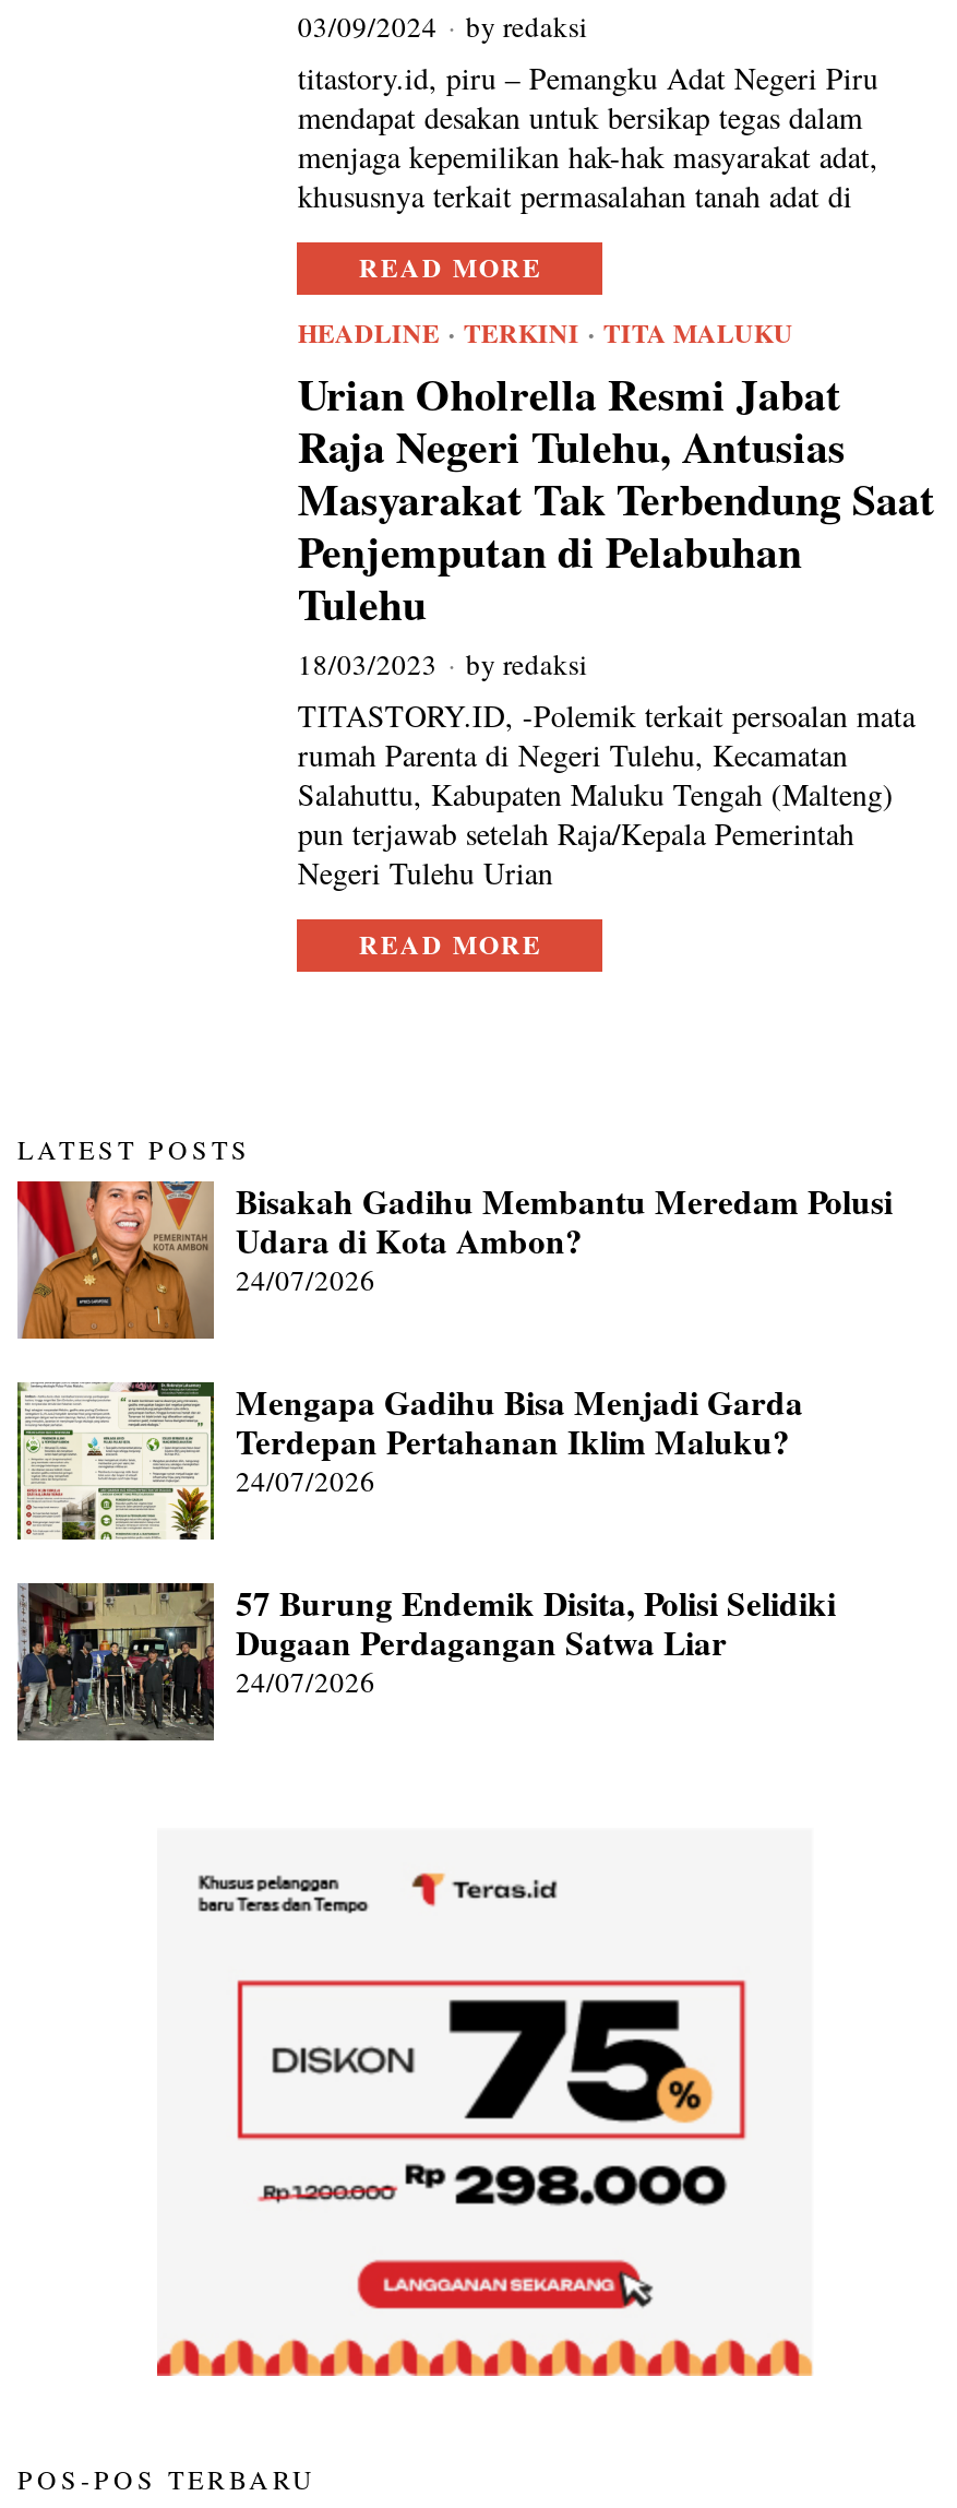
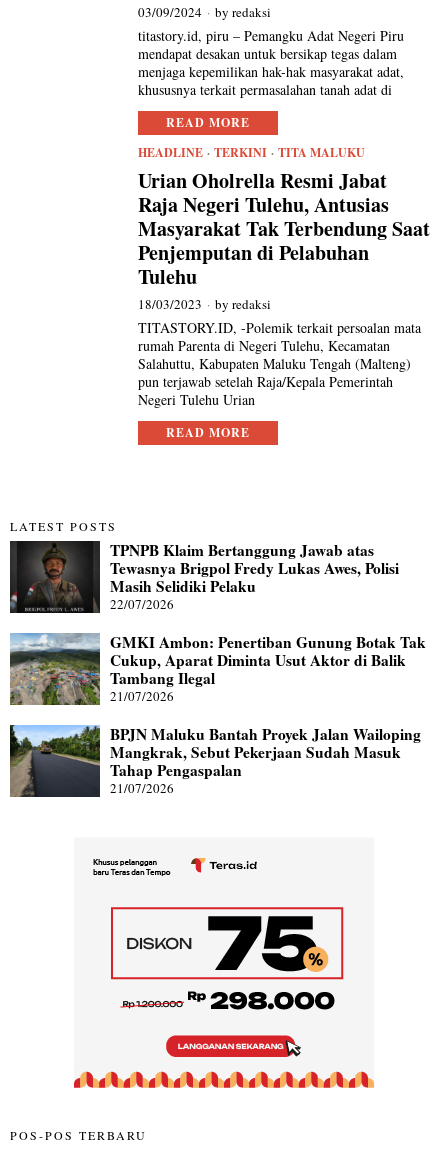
[15,1177,893,1341] [image] | Bisakah Gadihu Membantu Meredam Polusi | Udara di Kota Ambon? | 24/07/2026 -> [9,539,399,614] [image] | TPNPB Klaim Bertanggung Jawab atas | Tewasnya Brigpol Fredy Lukas Awes, Polisi | Masih Selidiki Pelaku | 22/07/2026
[15,1378,803,1540] [image] | Mengapa Gadihu Bisa Menjadi Garda | Terdepan Pertahanan Iklim Maluku? | 24/07/2026 -> [10,631,426,706] [image] | GMKI Ambon: Penertiban Gunung Botak Tak | Cukup, Aparat Diminta Usut Aktor di Balik | Tambang Ilegal | 21/07/2026
[17,1579,836,1740] [image] | 57 Burung Endemik Disita, Polisi Selidiki | Dugaan Perdagangan Satwa Liar | 24/07/2026 -> [9,723,421,797] [image] | BPJN Maluku Bantah Proyek Jalan Wailoping | Mangkrak, Sebut Pekerjaan Sudah Masuk | Tahap Pengaspalan | 21/07/2026

